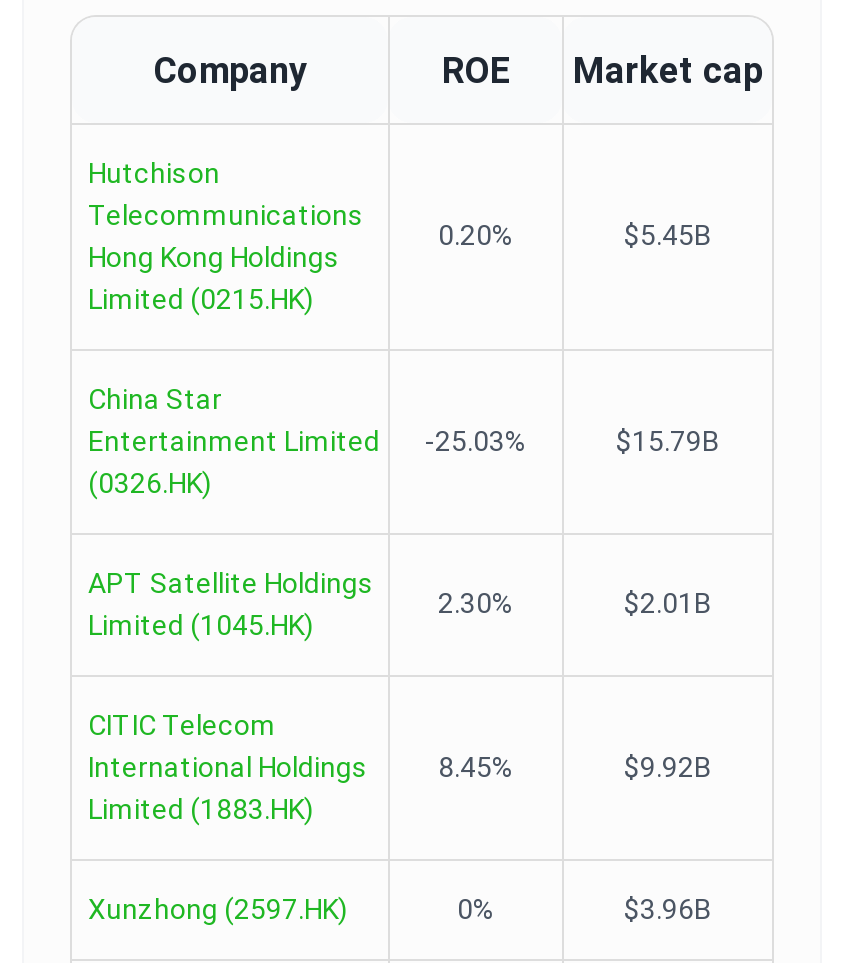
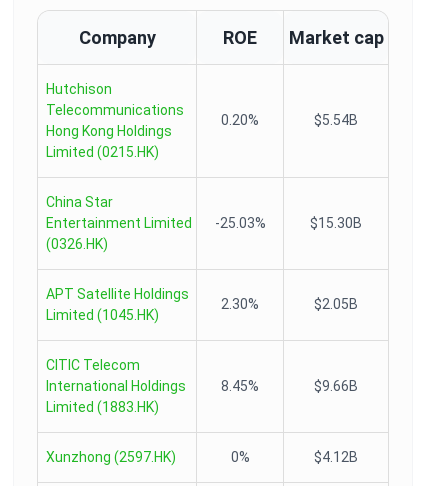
[624,219,712,251] $5.45B -> [314,112,358,128] $5.54B
[616,425,720,457] $15.79B -> [310,215,362,231] $15.30B
[624,587,712,619] $2.01B -> [314,296,358,312] $2.05B
[624,751,712,783] $9.92B -> [314,378,358,394] $9.66B
[624,893,712,925] $3.96B -> [314,449,358,465] $4.12B

